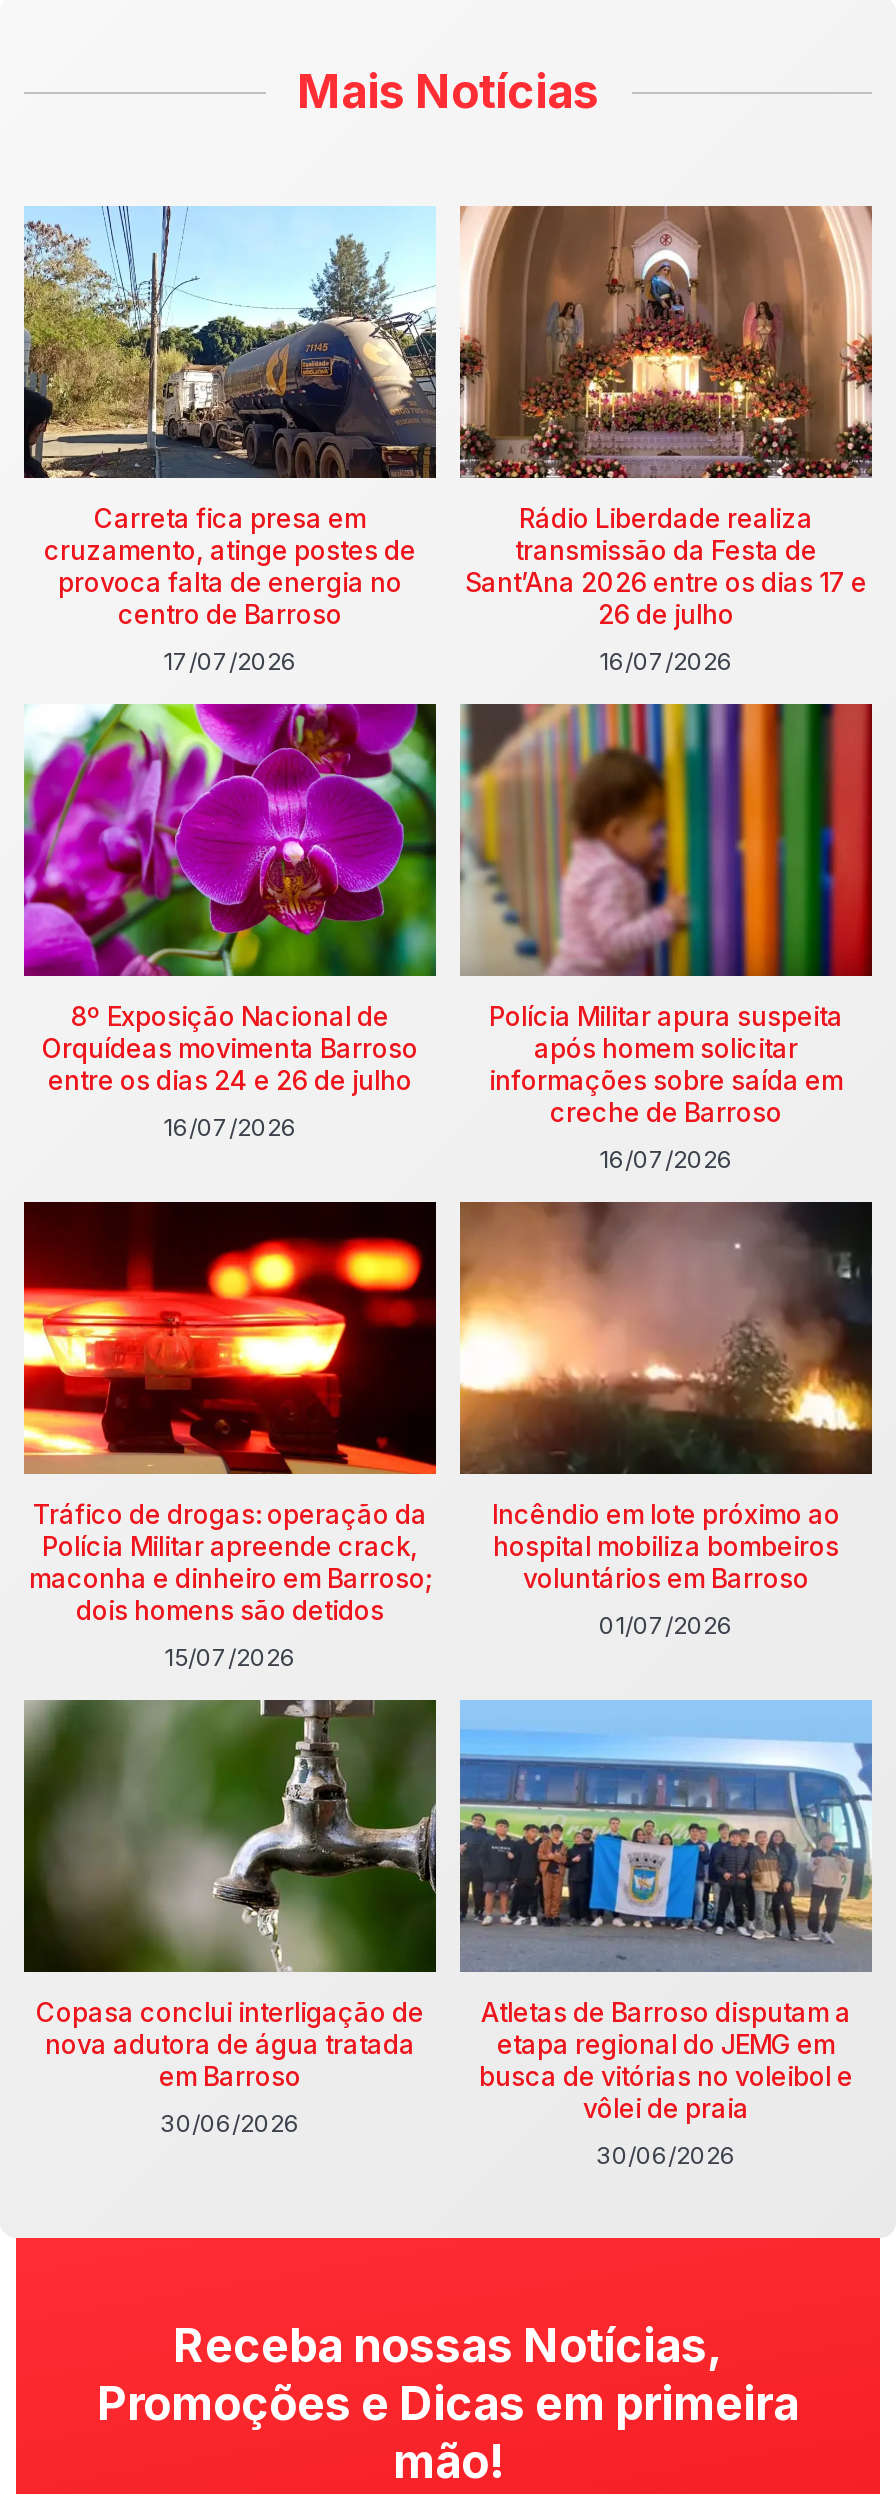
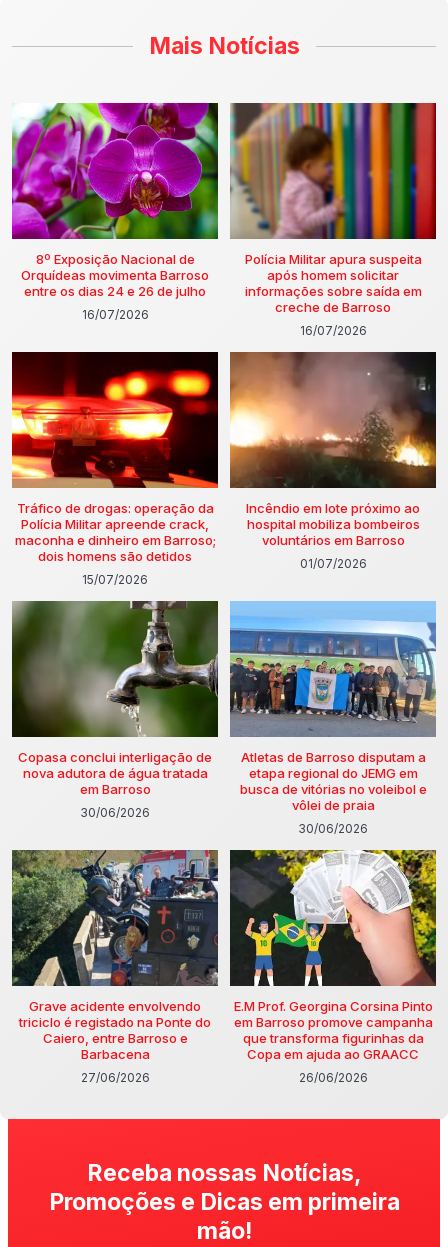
[22,206,436,676] [image] | Carreta fica presa em | cruzamento, atinge postes de | provoca falta de energia no | centro de Barroso | 17/07/2026 -> none
[460,204,874,676] [image] | Rádio Liberdade realiza | transmissão da Festa de | Sant’Ana 2026 entre os dias 17 e | 26 de julho | 16/07/2026 -> none
moved [20,700,853,2169] -> [10,101,426,836]: [image] | 8º Exposição Nacional de | Orquídeas movimenta Barroso | ... | vôlei de praia | 30/06/2026
none -> [12,849,218,1085] [image] | Grave acidente envolvendo | triciclo é registado na Ponte do | Caiero, entre Barroso e | Barbacena | 27/06/2026
none -> [229,849,437,1085] [image] | E.M Prof. Georgina Corsina Pinto | em Barroso promove campanha | que transforma figurinhas da | Copa em ajuda ao GRAACC | 26/06/2026

